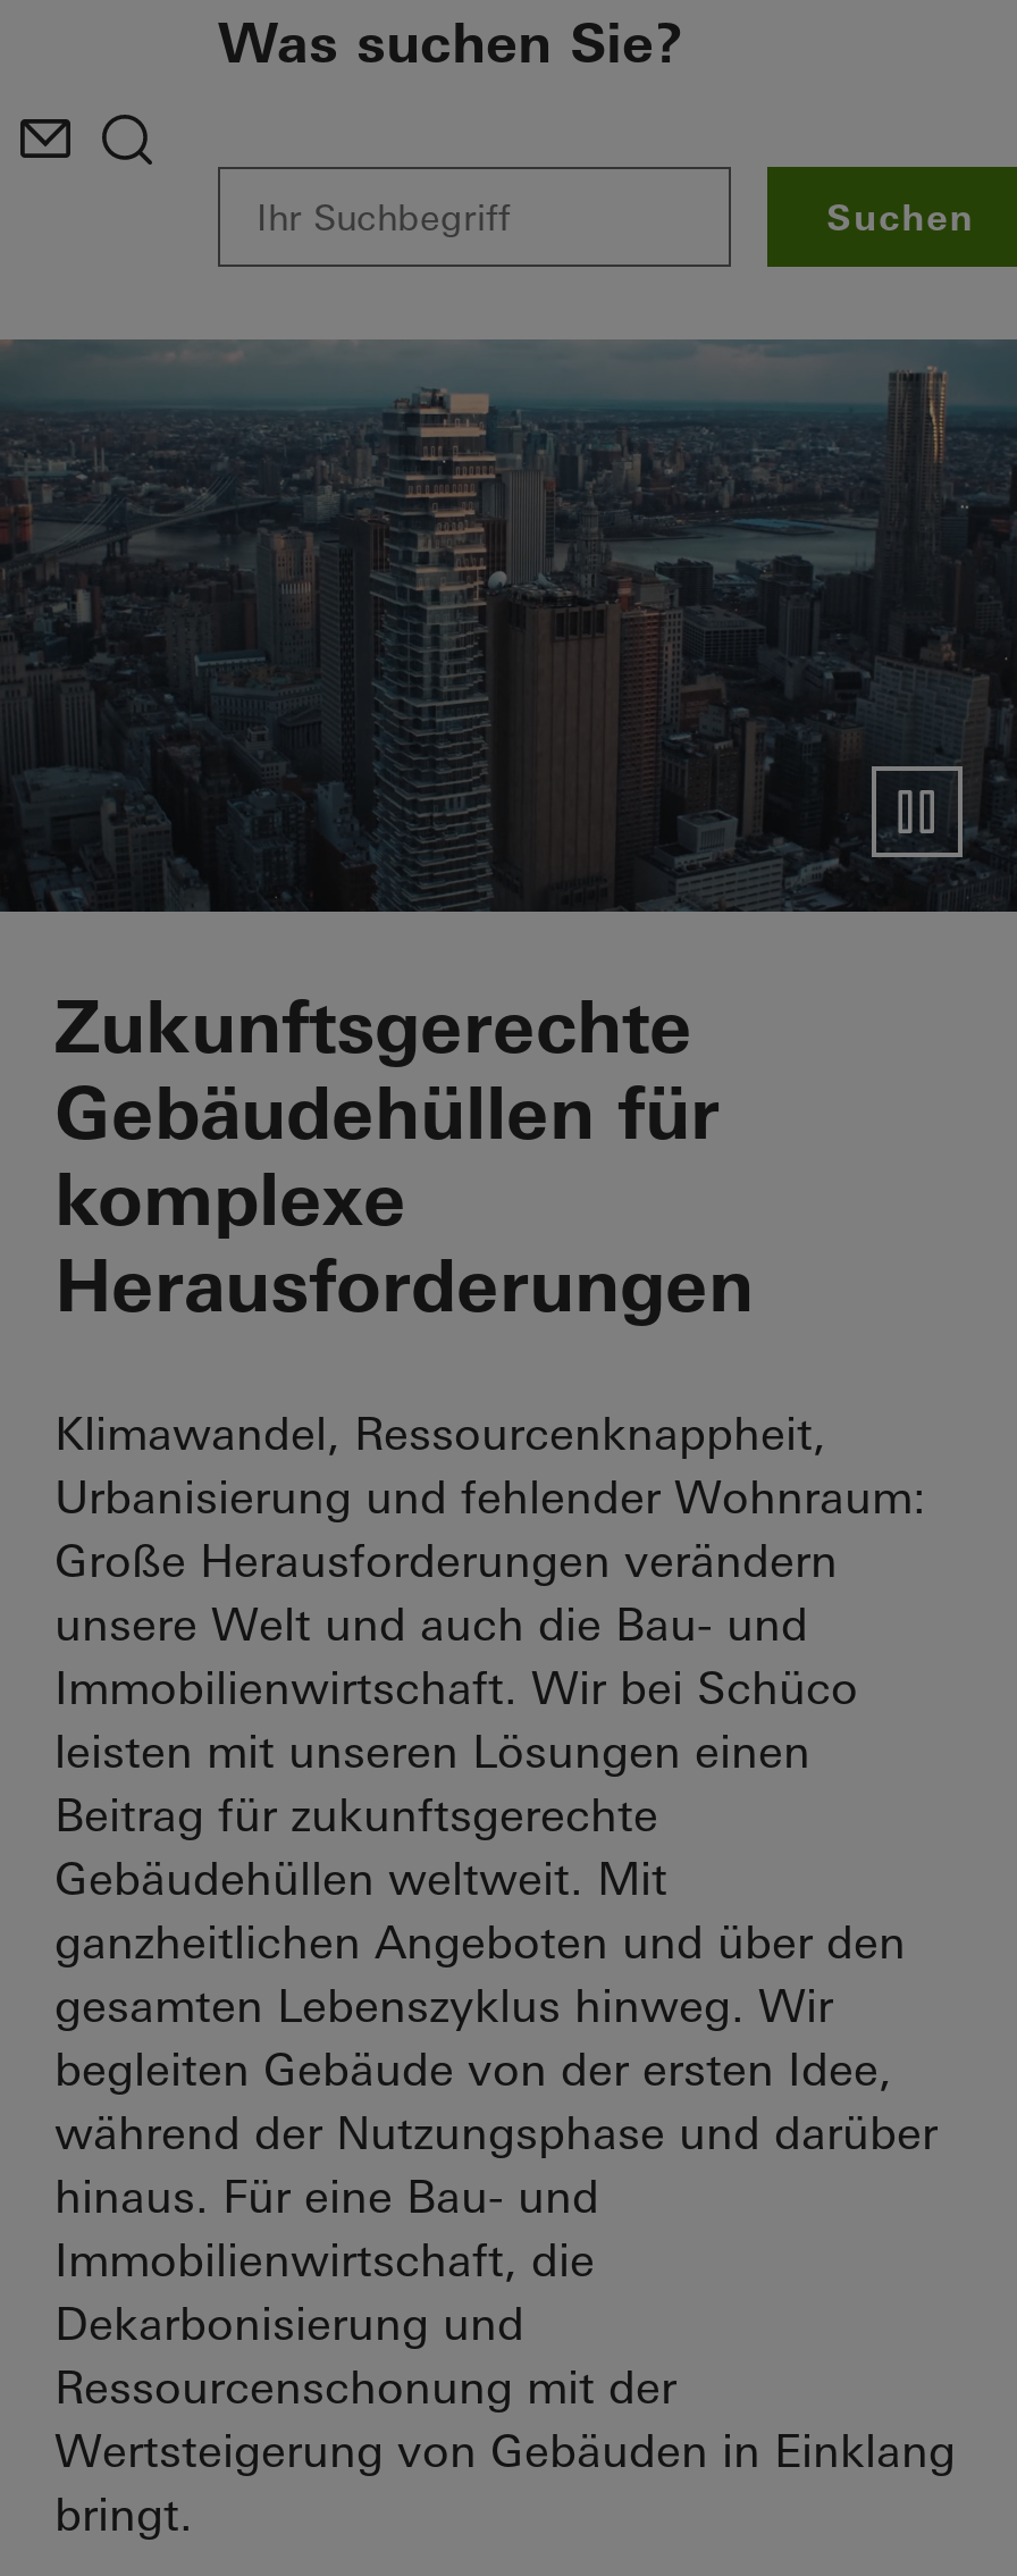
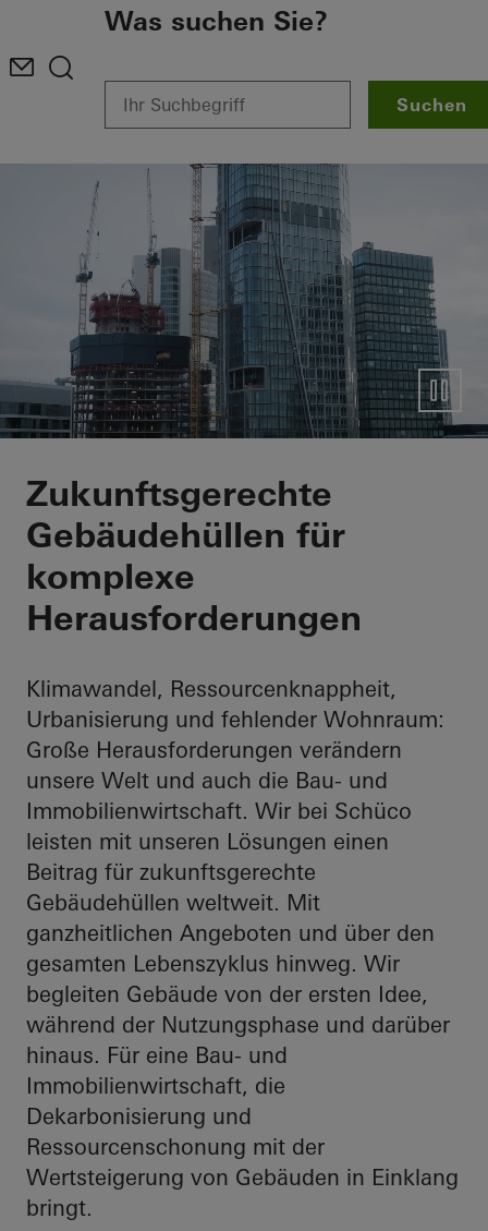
[7,339,1010,912] [image] -> [3,164,485,438] [image]

